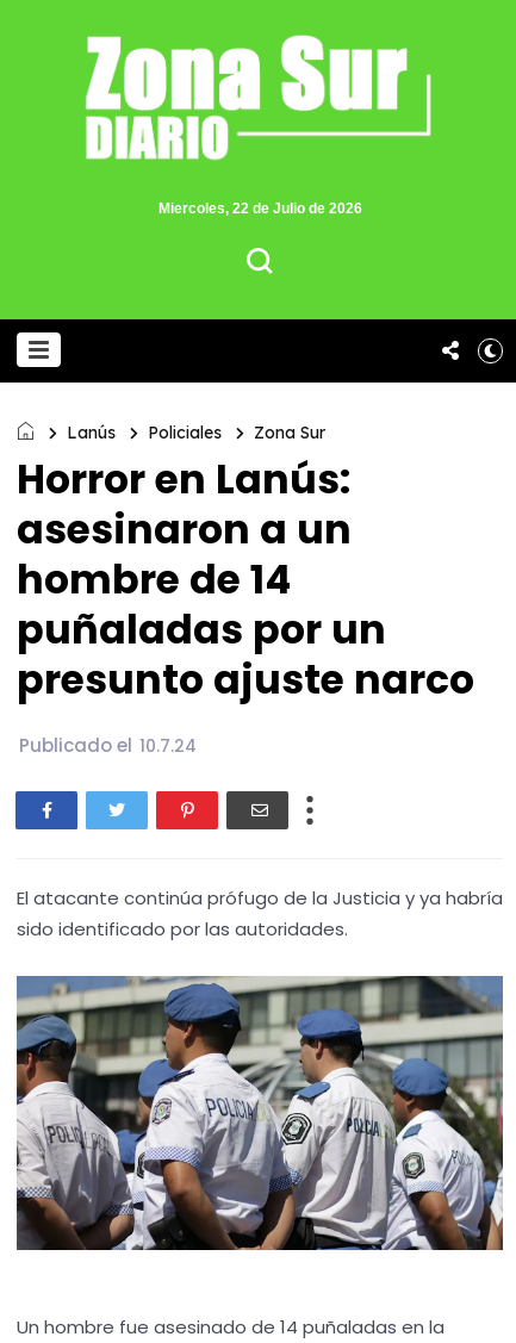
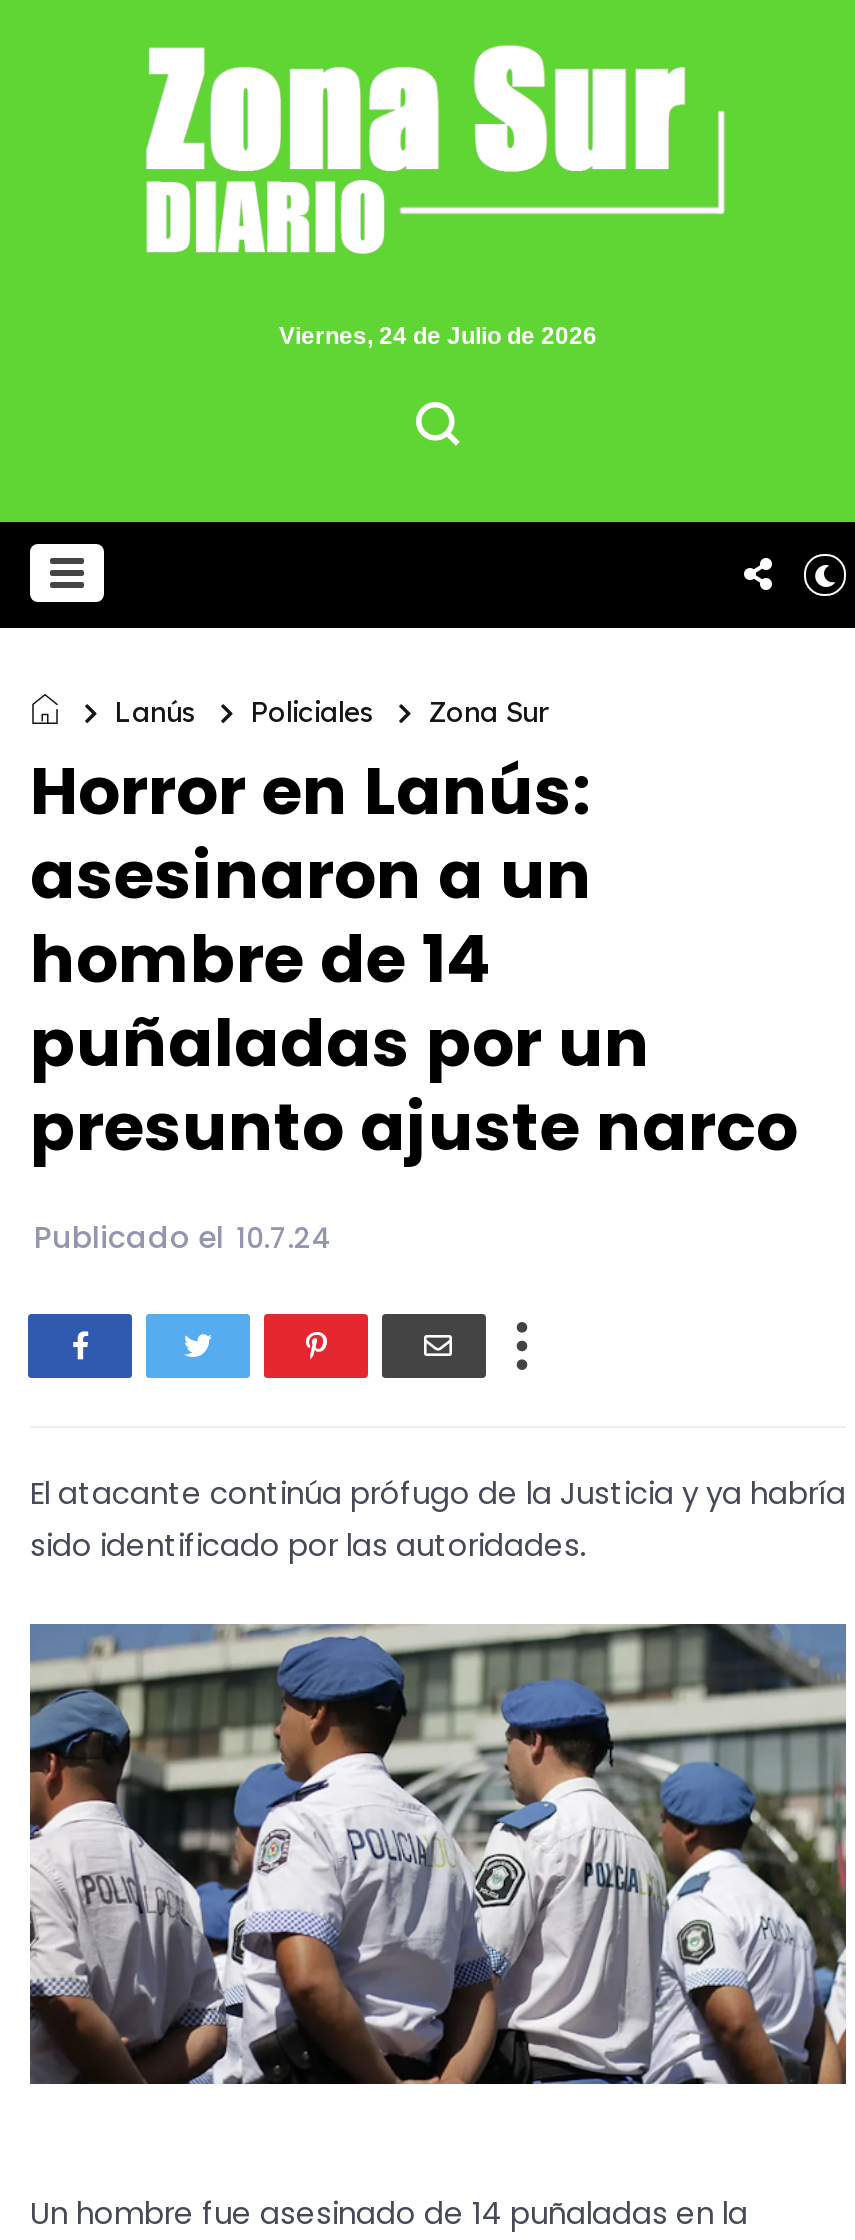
[158,200,362,217] Miercoles, 22 de Julio de 2026 -> [279,322,597,350] Viernes, 24 de Julio de 2026

